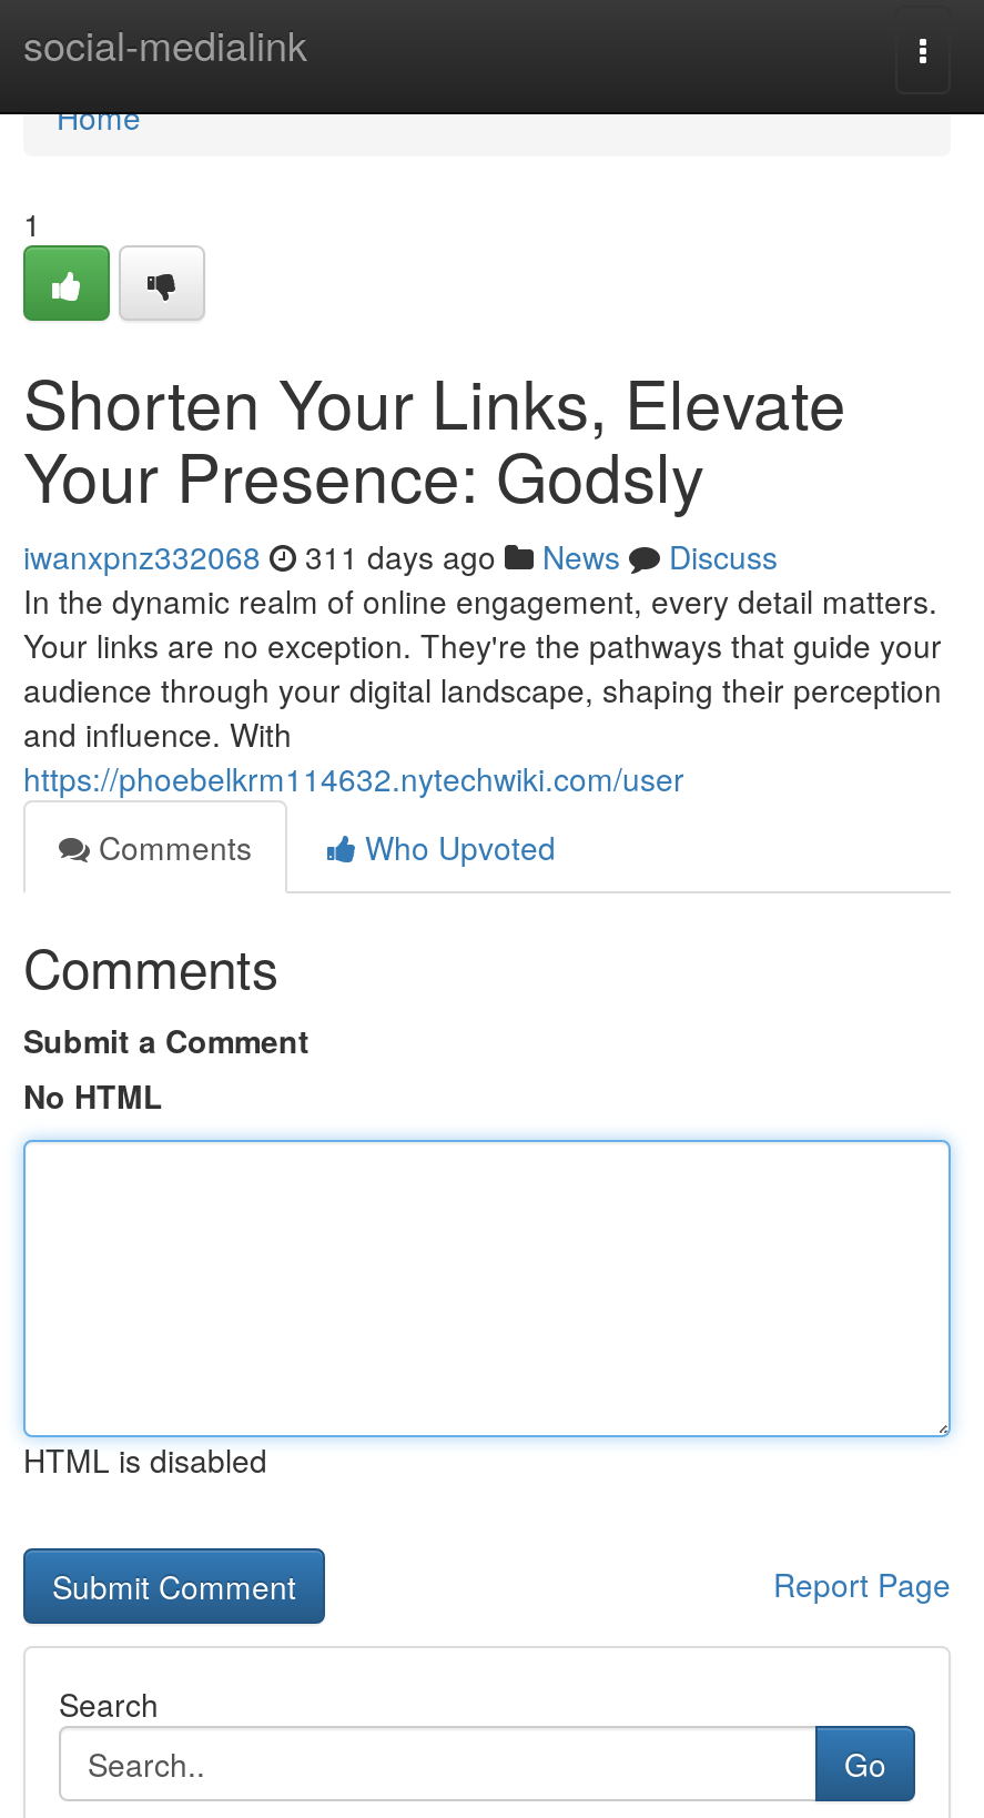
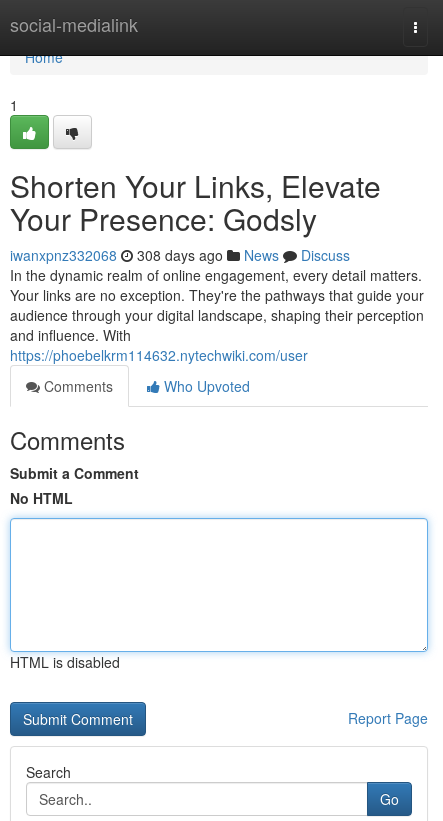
[23,534,778,578] iwanxpnz332068 311 days ago News Discuss -> [10,245,350,265] iwanxpnz332068 308 days ago News Discuss

